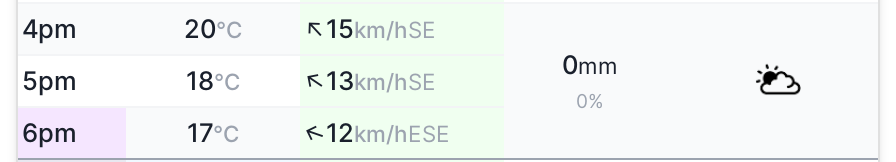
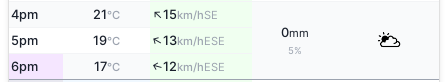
[184,14,242,44] 20°C -> [93,7,120,22] 21°C
[186,66,240,96] 18°C -> [93,33,120,48] 19°C
[326,66,436,96] 13km/hSE -> [163,33,225,48] 13km/hESE
[576,90,604,112] 0% -> [288,45,302,56] 5%

